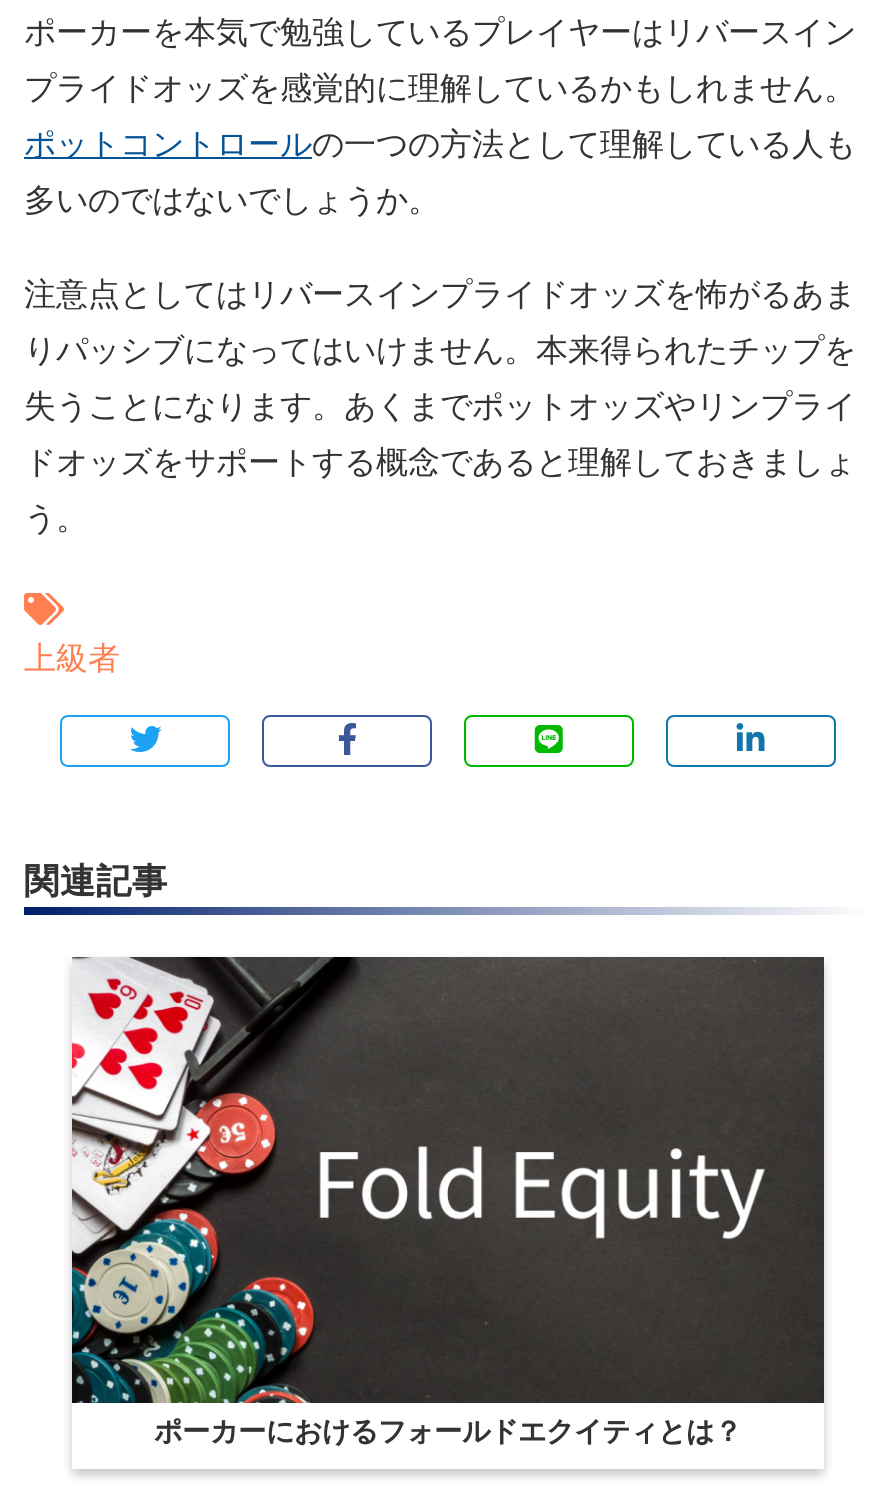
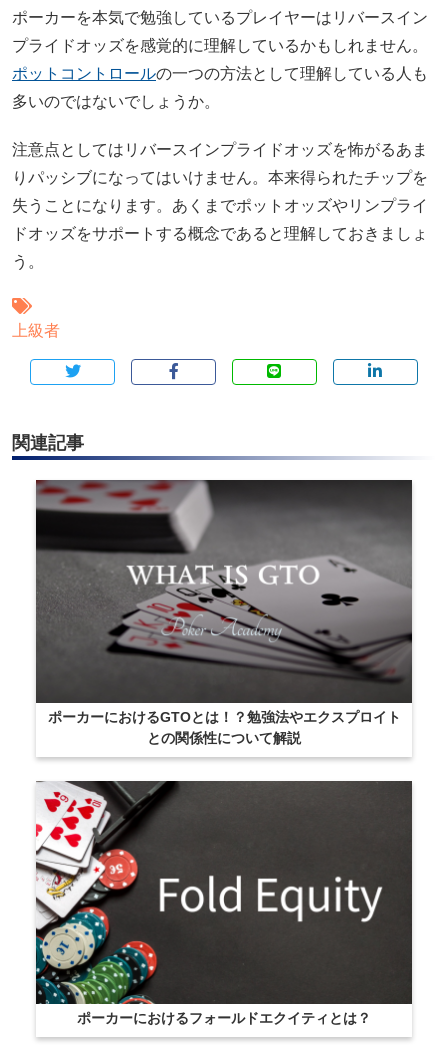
none -> [35,480,412,746] [image] | ポーカーにおけるGTOとは！？勉強法やエクスプロイト | との関係性について解説

